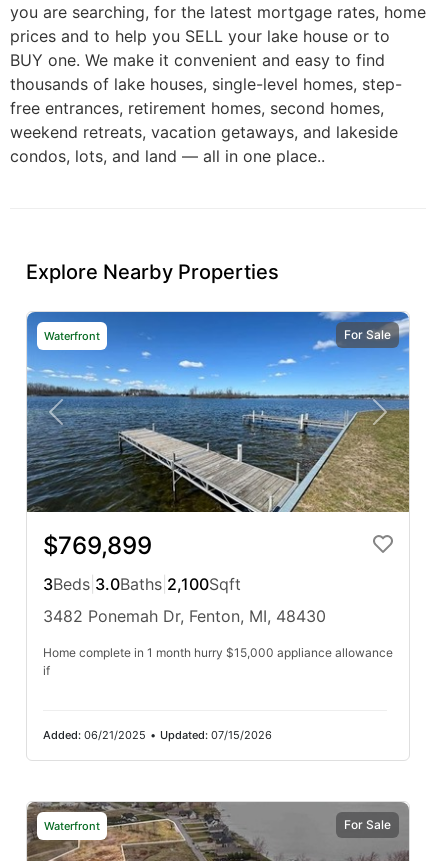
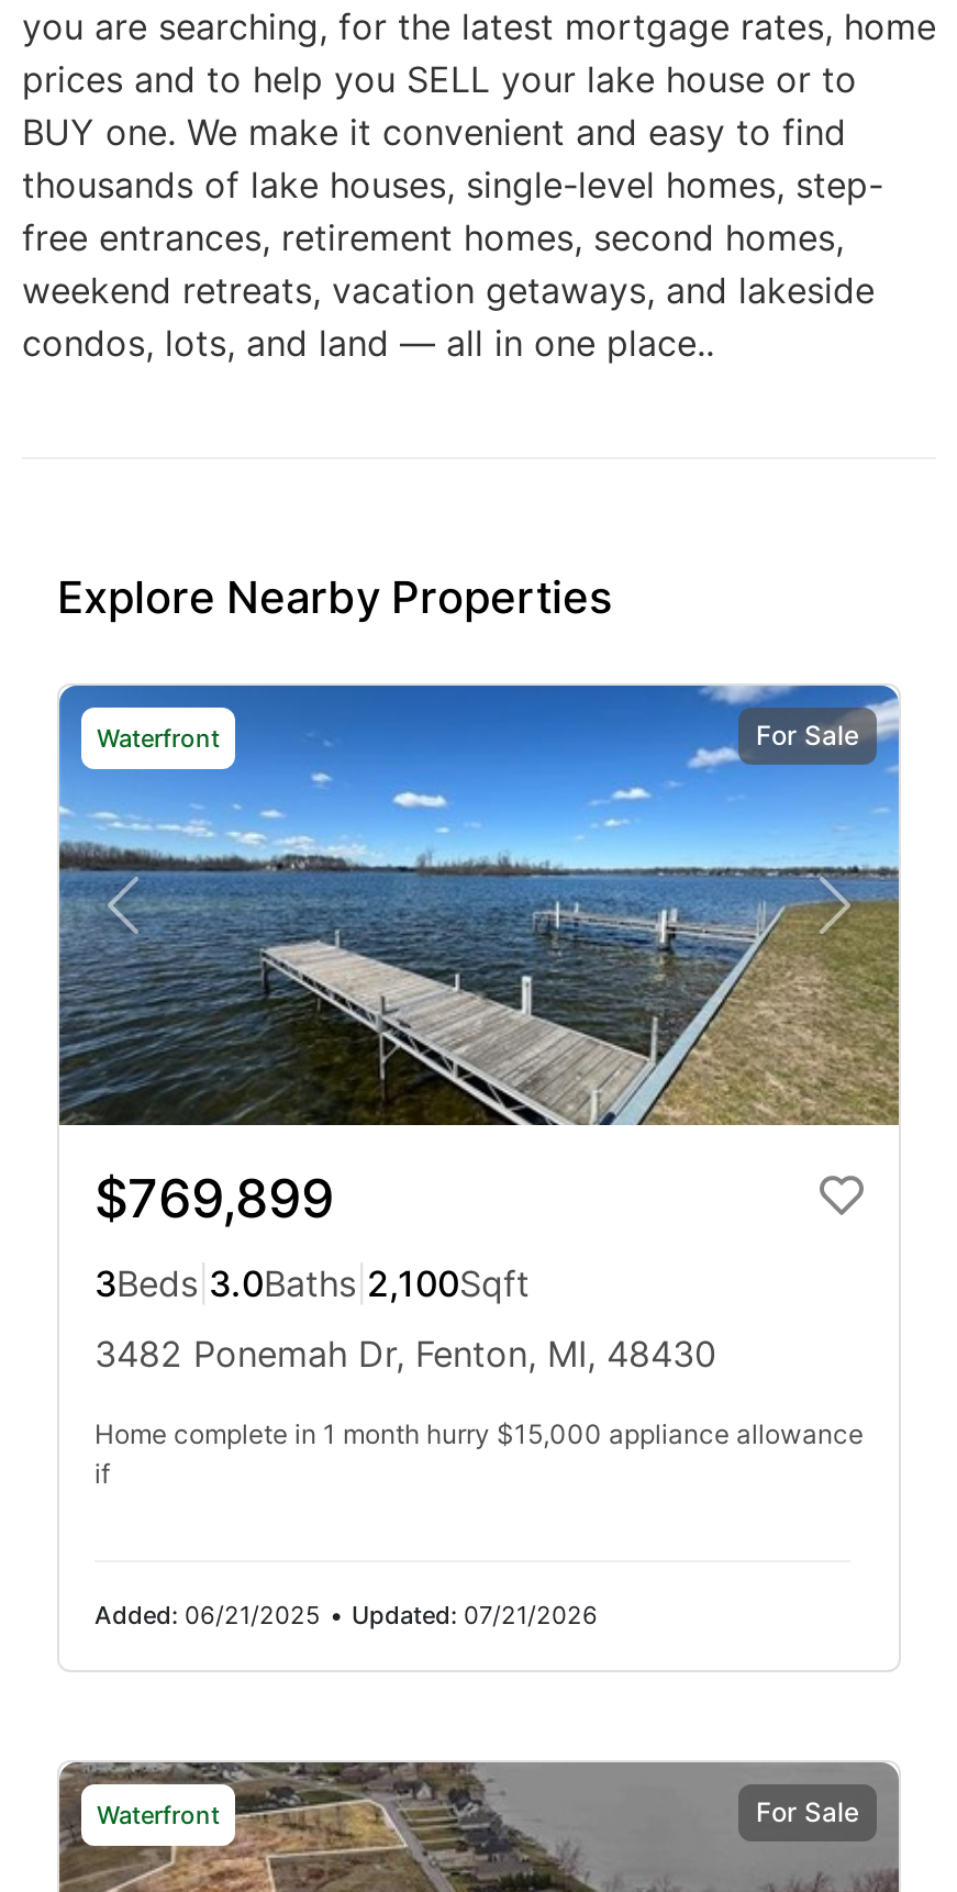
[43,728,272,742] Added: 06/21/2025 • Updated: 07/15/2026 -> [94,1600,598,1631] Added: 06/21/2025 • Updated: 07/21/2026

